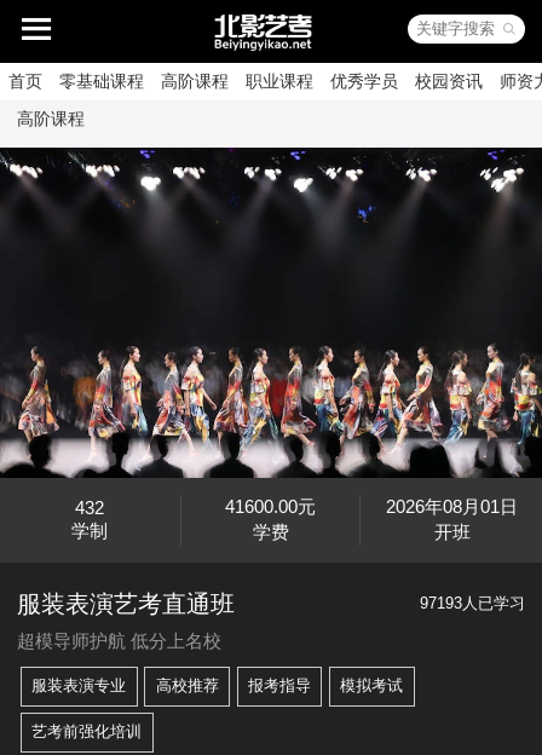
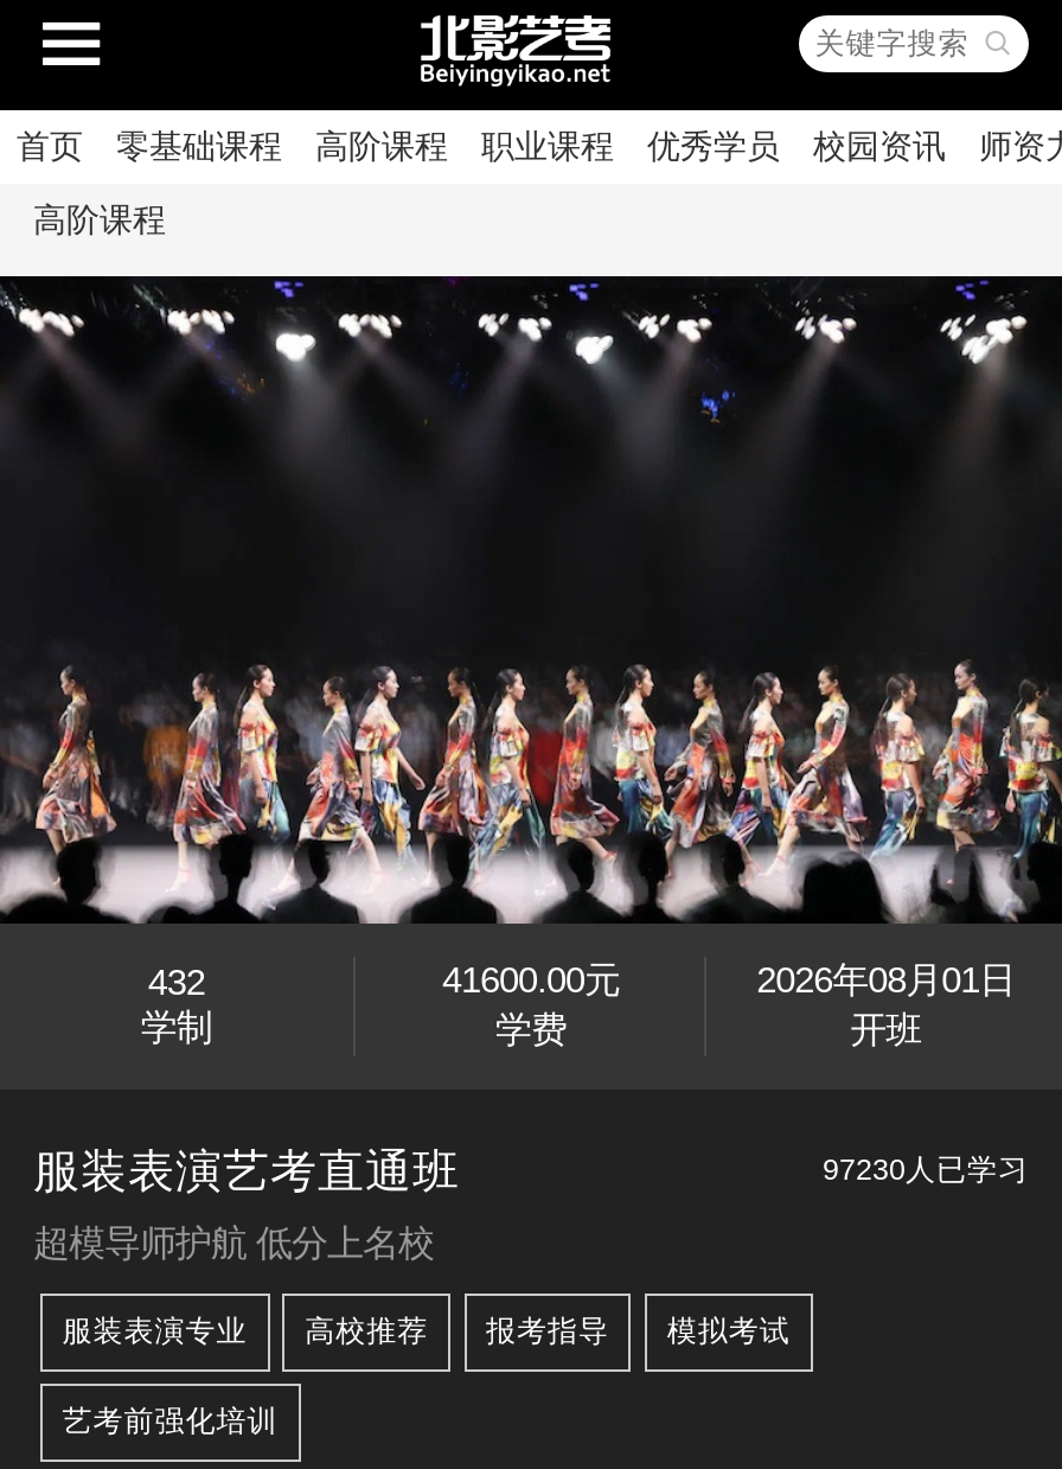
[420,595,525,612] 97193人已学习 -> [823,1154,1029,1187] 97230人已学习

